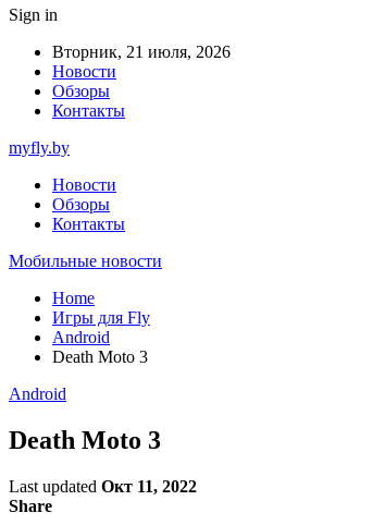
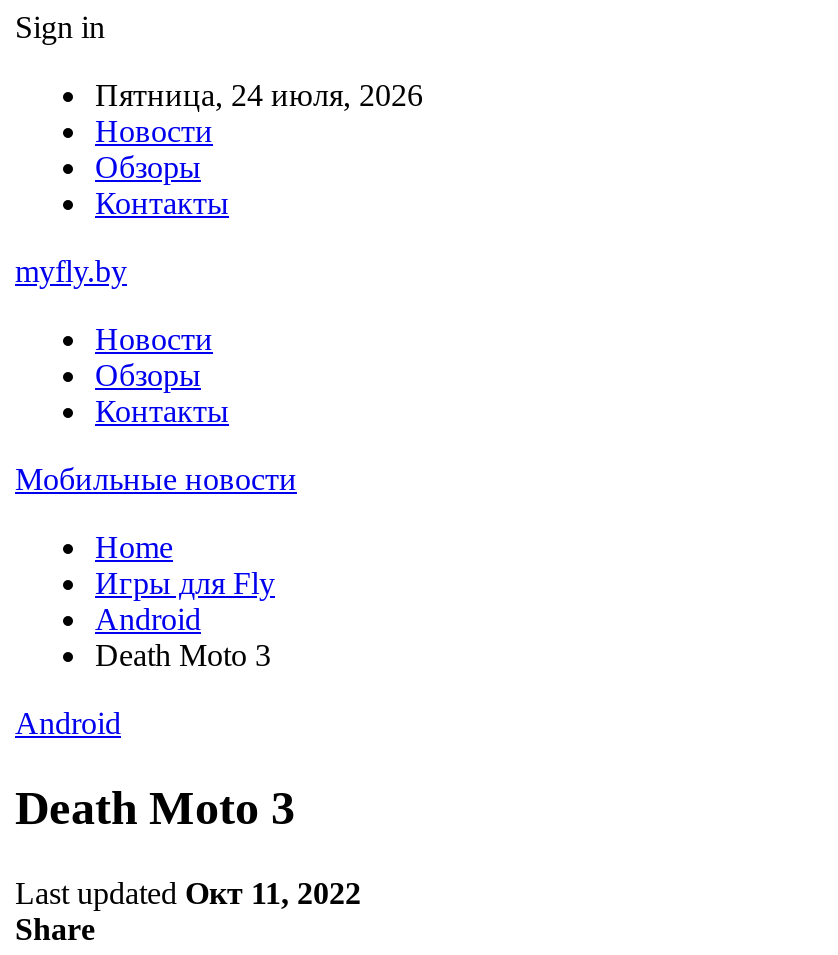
[52,42,231,61] Вторник, 21 июля, 2026 -> [95,78,423,112] Пятница, 24 июля, 2026

